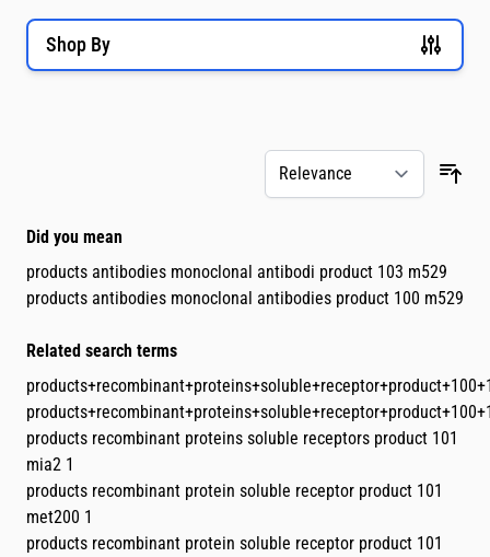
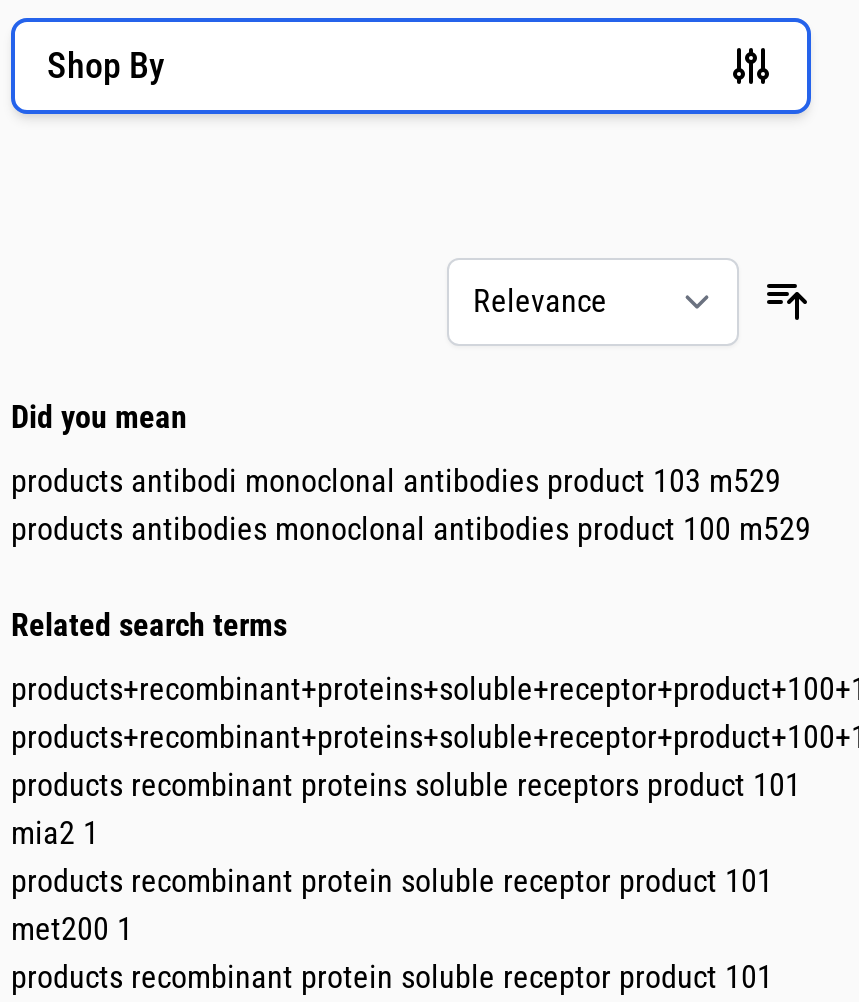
[26,261,447,282] products antibodies monoclonal antibodi product 103 m529 -> [11,461,781,499] products antibodi monoclonal antibodies product 103 m529

